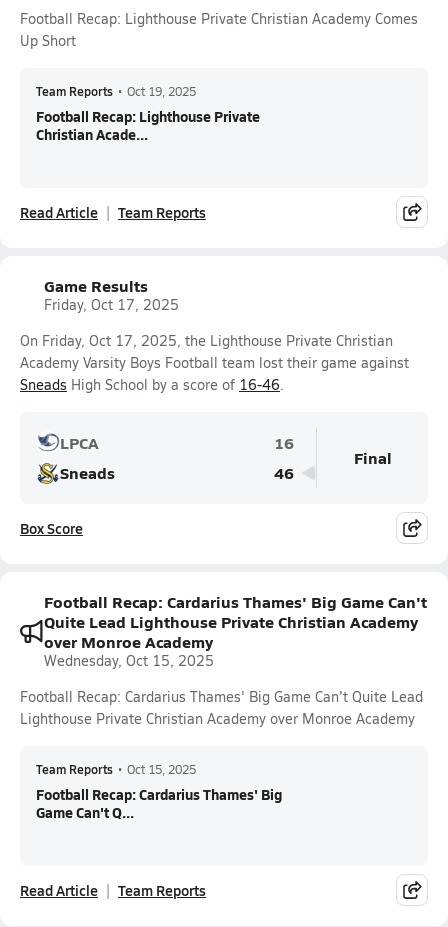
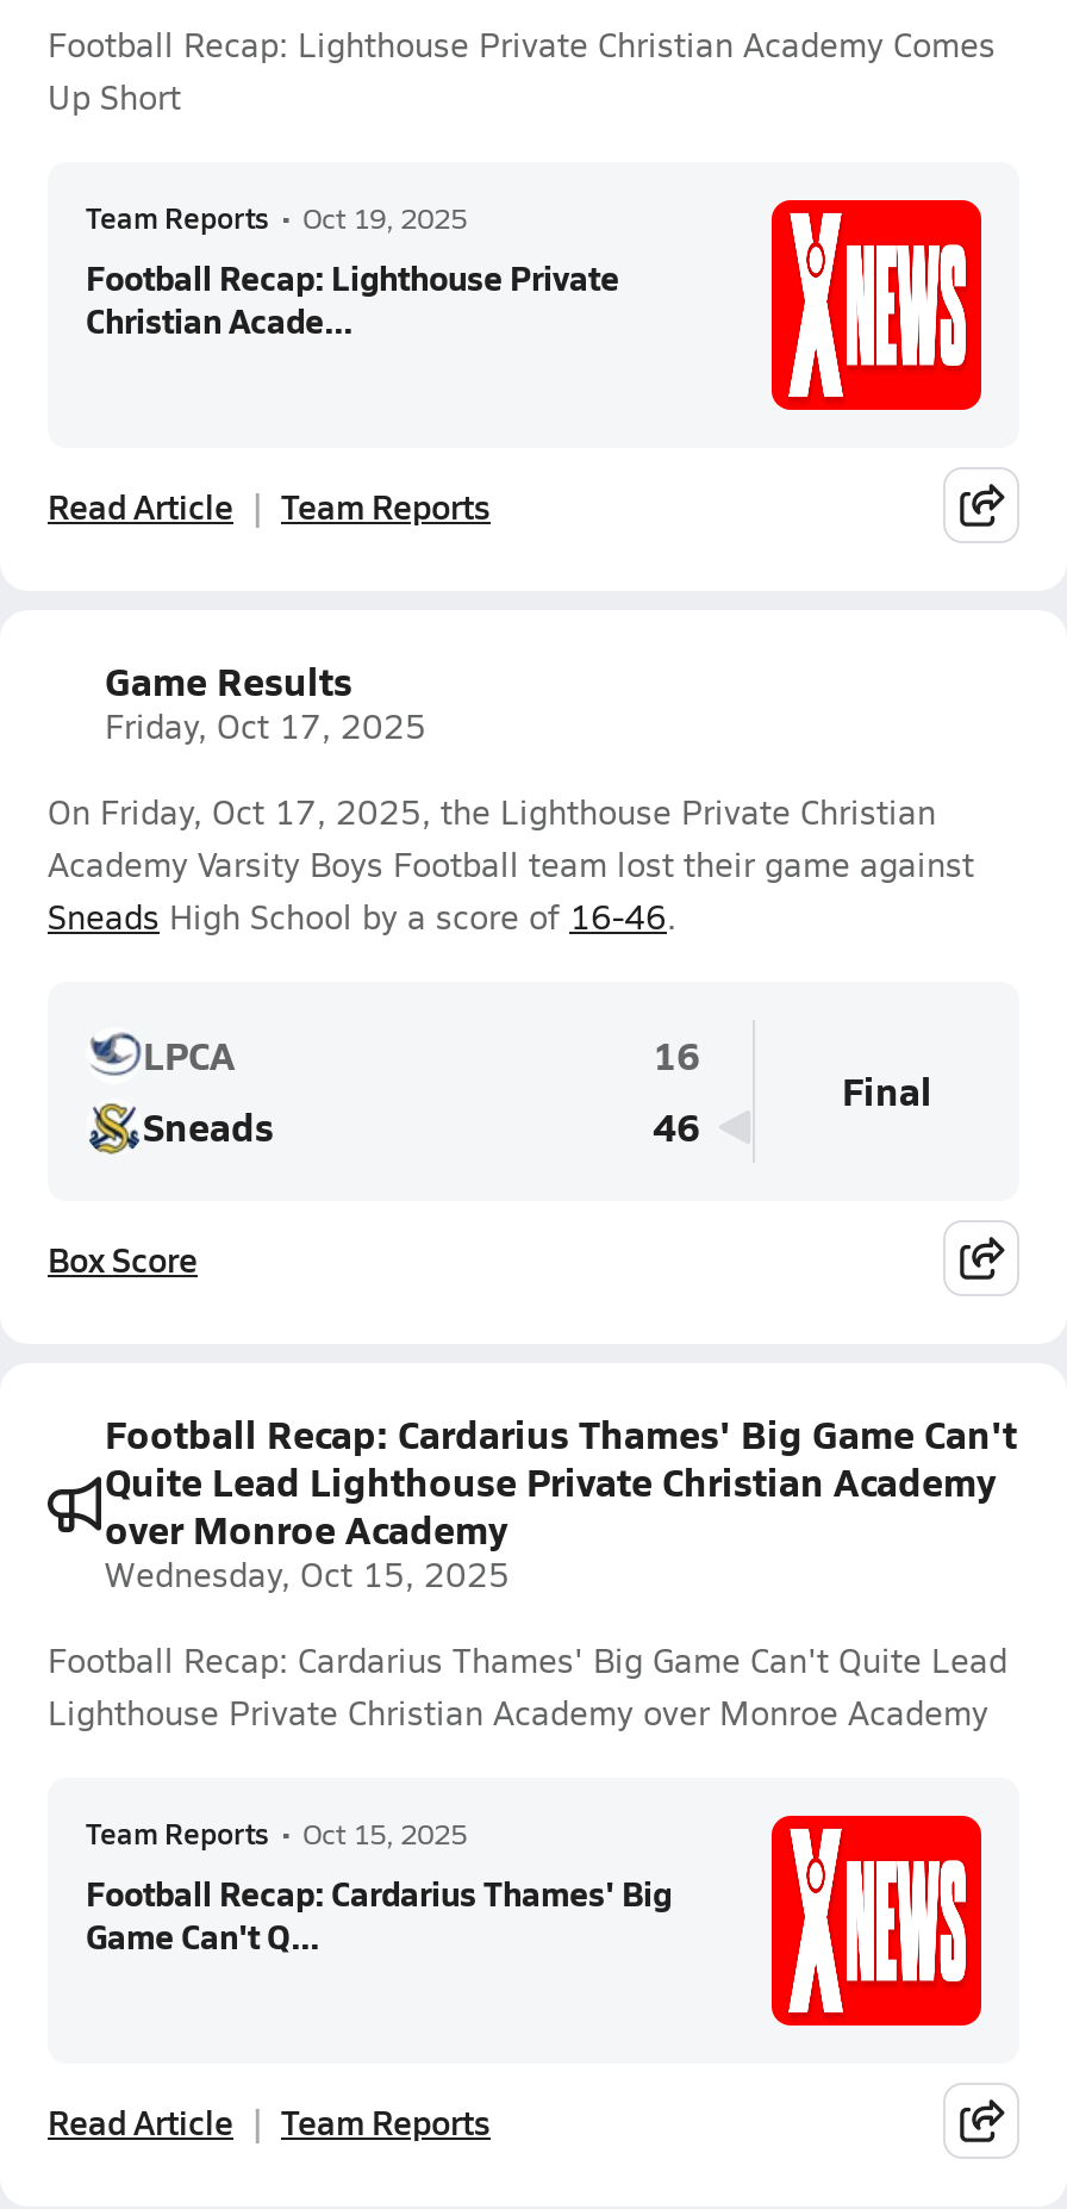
none -> [769,198,984,412] [image]
none -> [769,1813,984,2028] [image]

